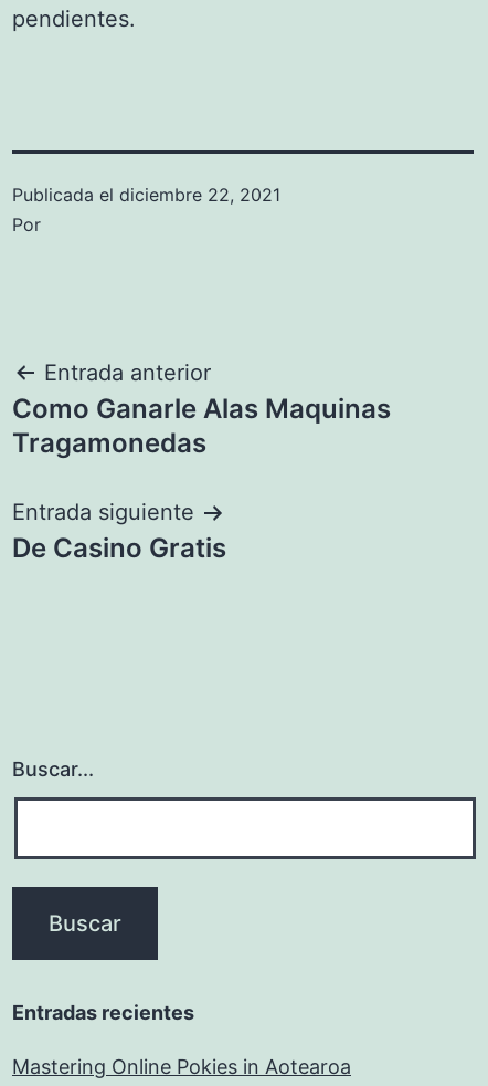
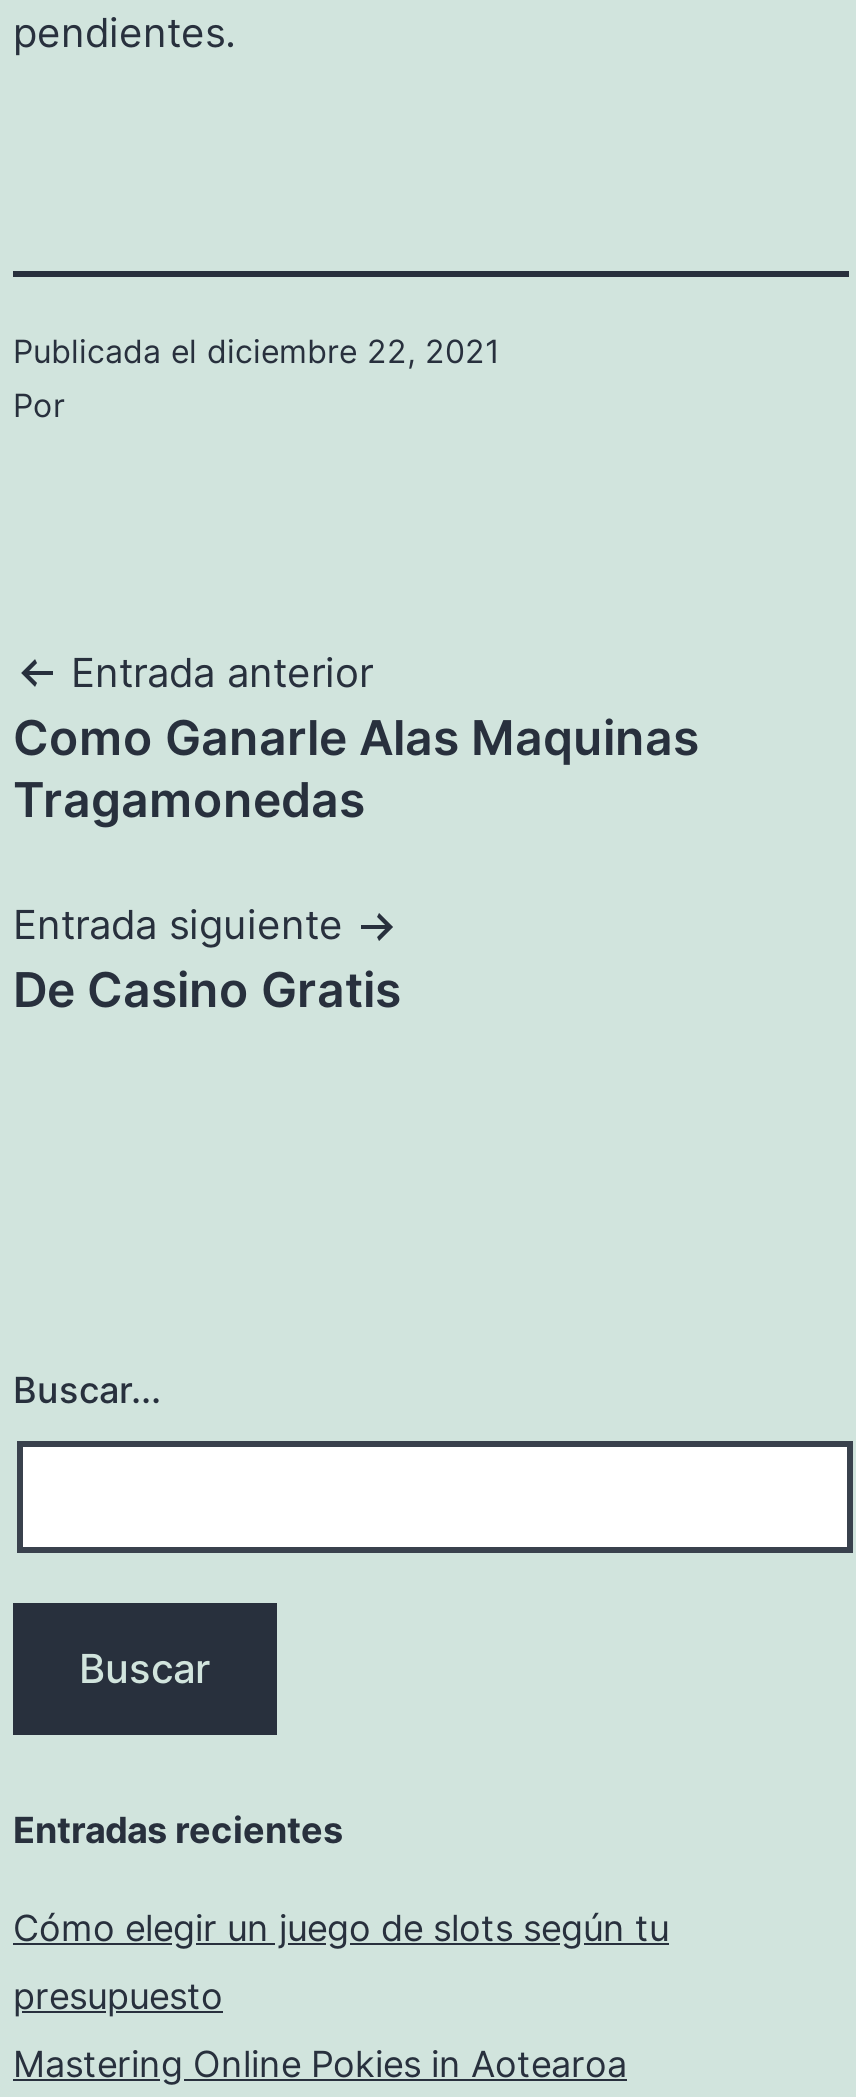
none -> [13,1907,669,2017] Cómo elegir un juego de slots según tu | presupuesto

